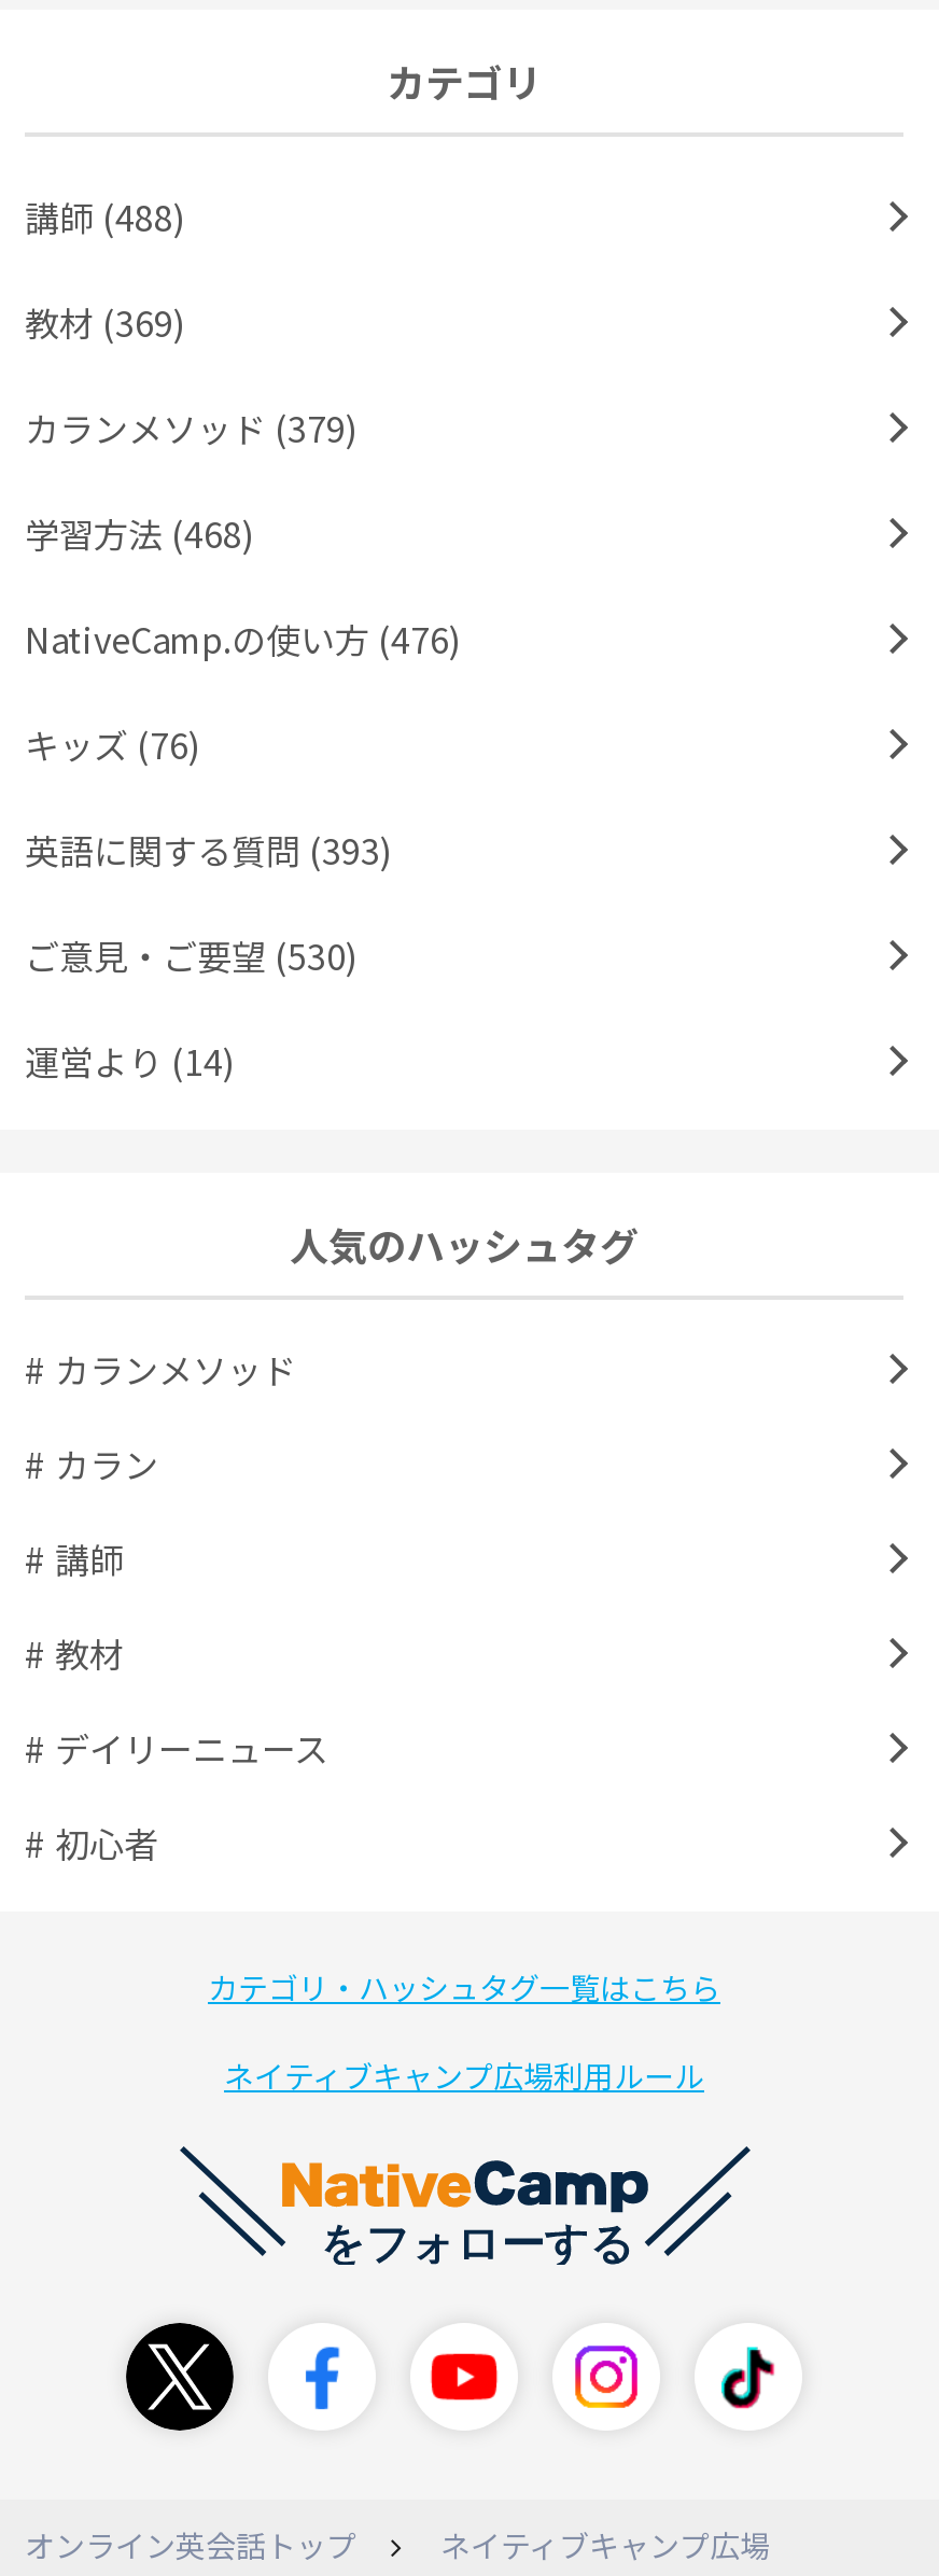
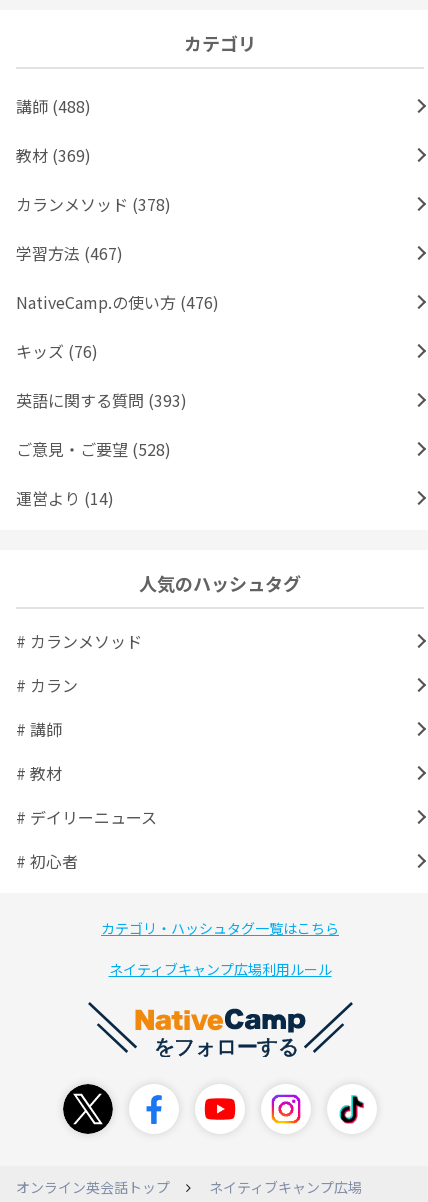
[25,402,359,454] カランメソッド (379) -> [16,192,171,216] カランメソッド (378)
[25,508,255,560] 学習方法 (468) -> [16,241,123,265] 学習方法 (467)
[25,930,359,982] ご意見・ご要望 (530) -> [16,437,171,461] ご意見・ご要望 (528)

